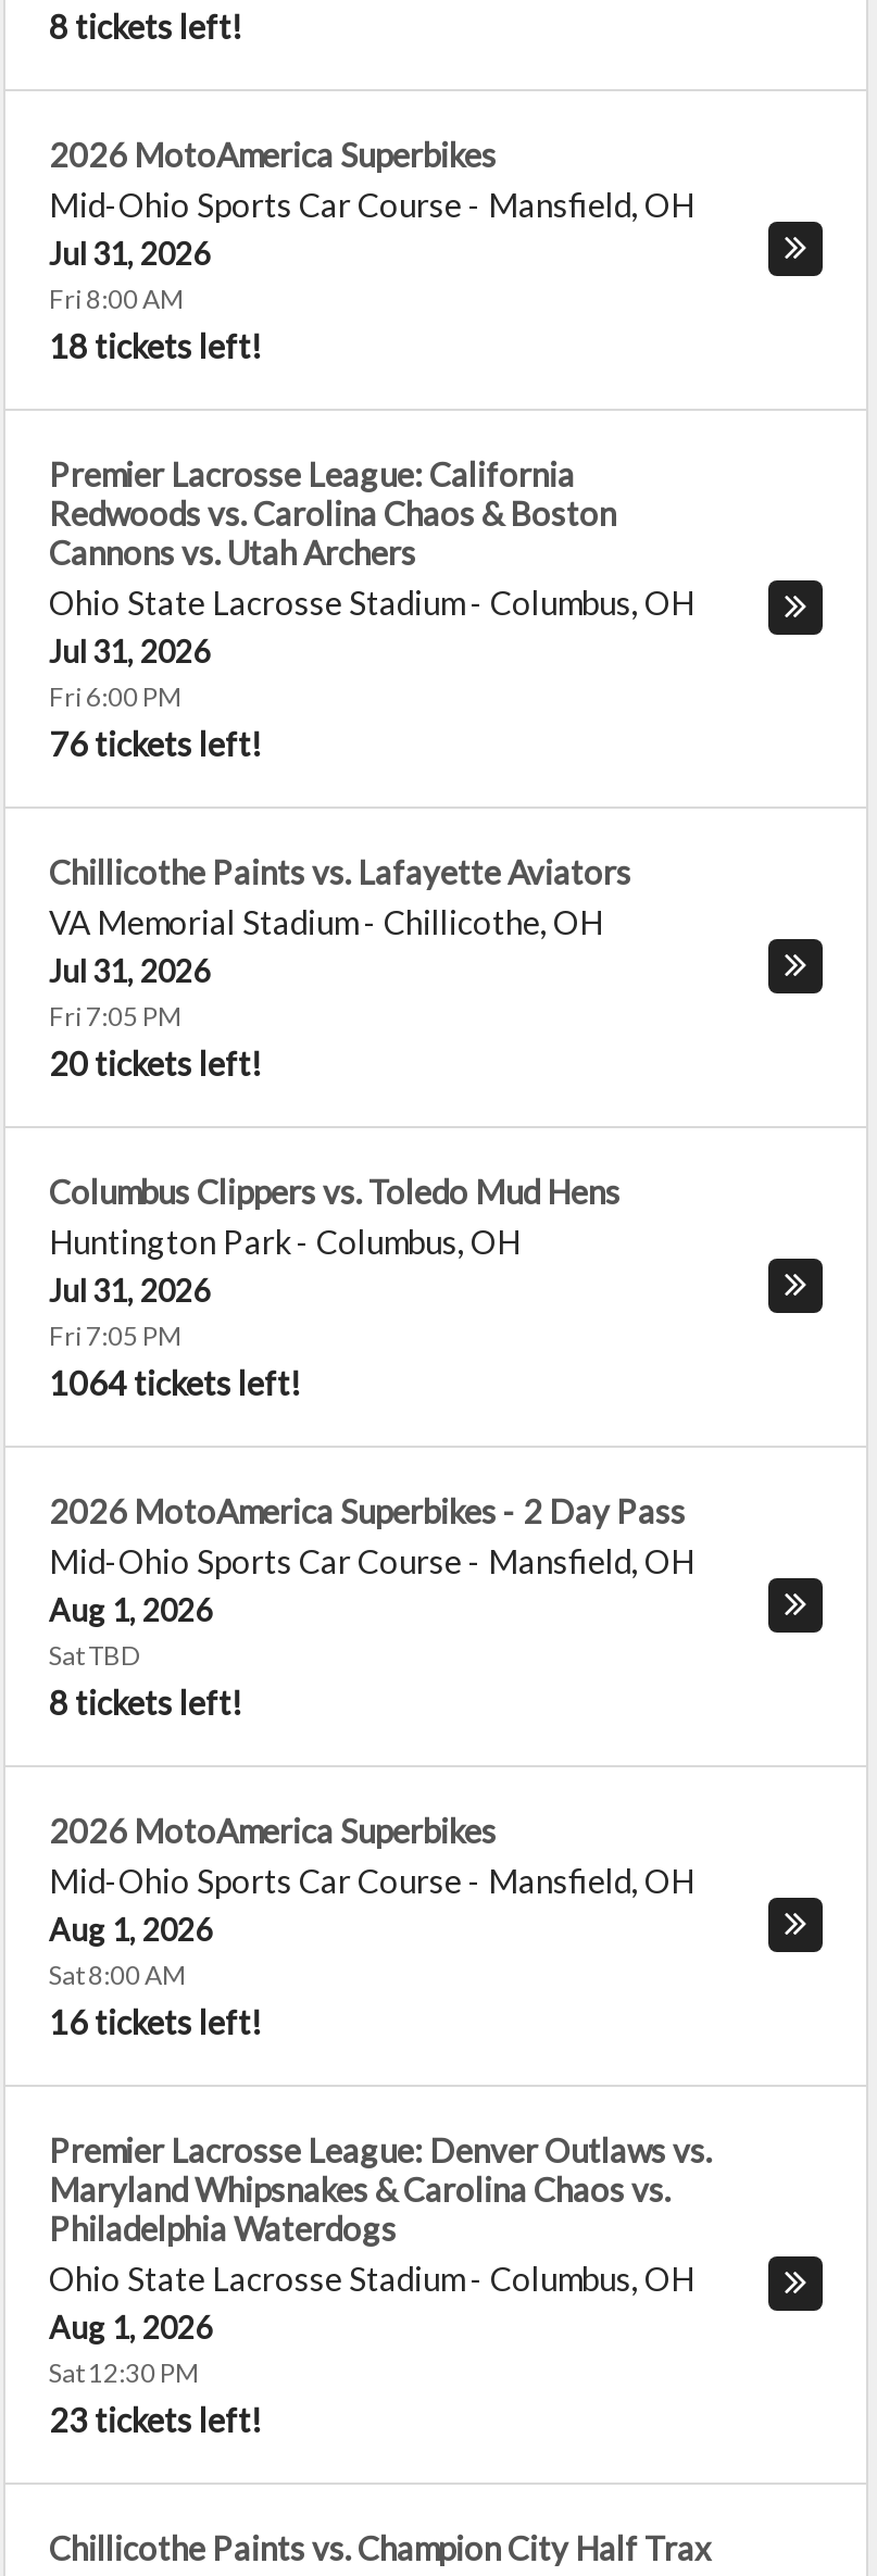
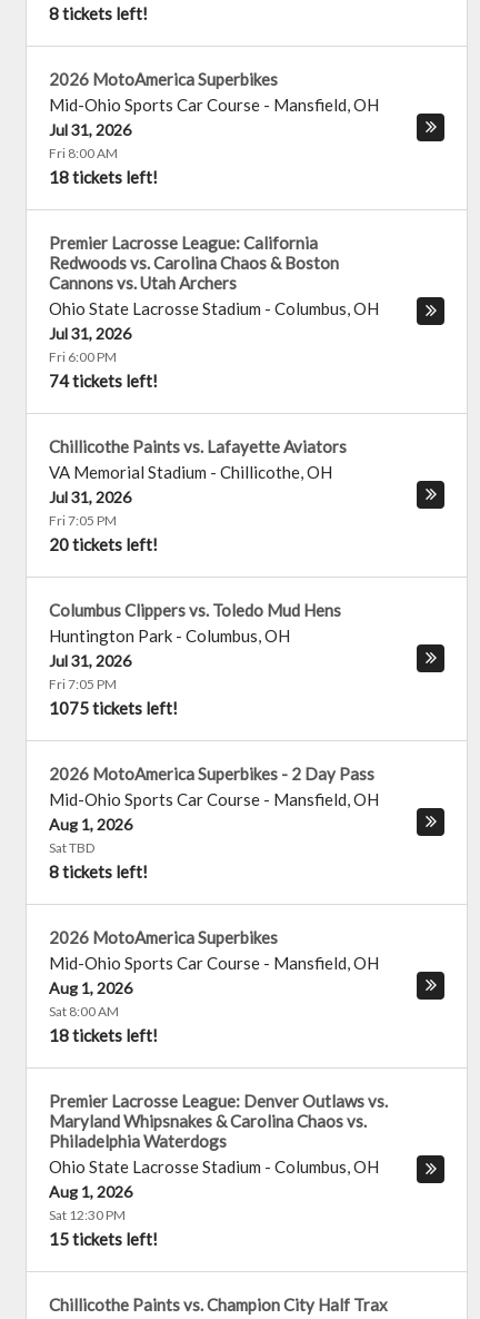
[49,724,262,763] 76 tickets left! -> [49,371,158,391] 74 tickets left!
[49,1363,301,1402] 1064 tickets left! -> [49,698,178,718] 1075 tickets left!
[49,2002,262,2041] 16 tickets left! -> [49,1025,158,1045] 18 tickets left!
[49,2400,262,2439] 23 tickets left! -> [49,1229,158,1249] 15 tickets left!

